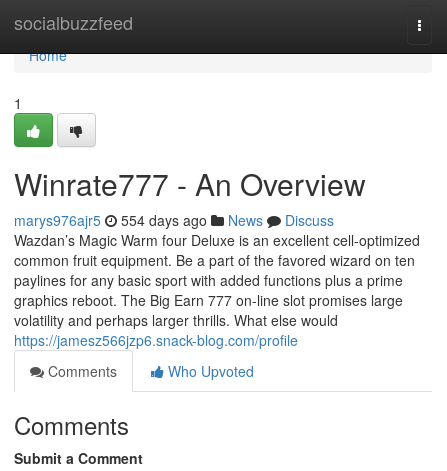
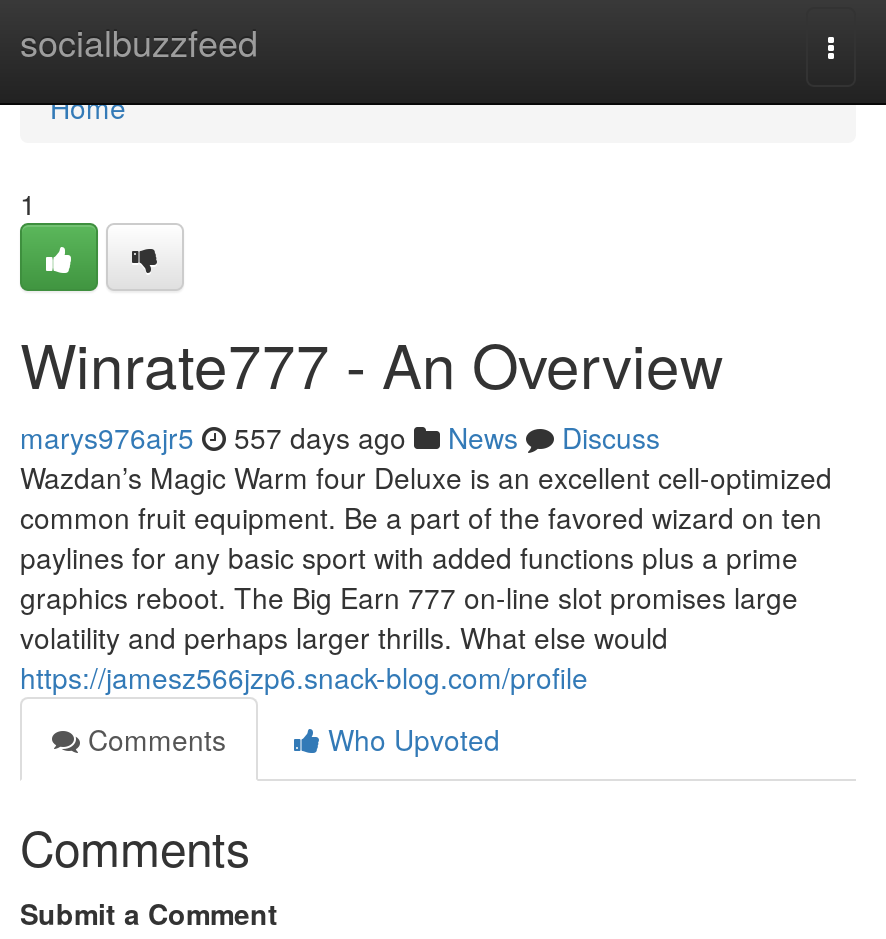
[14,210,334,230] marys976ajr5 554 days ago News Discuss -> [20,417,660,457] marys976ajr5 557 days ago News Discuss

